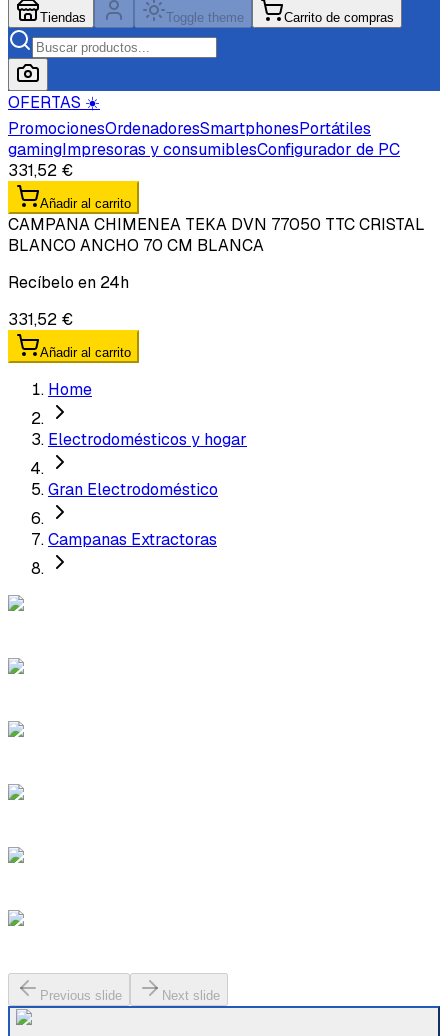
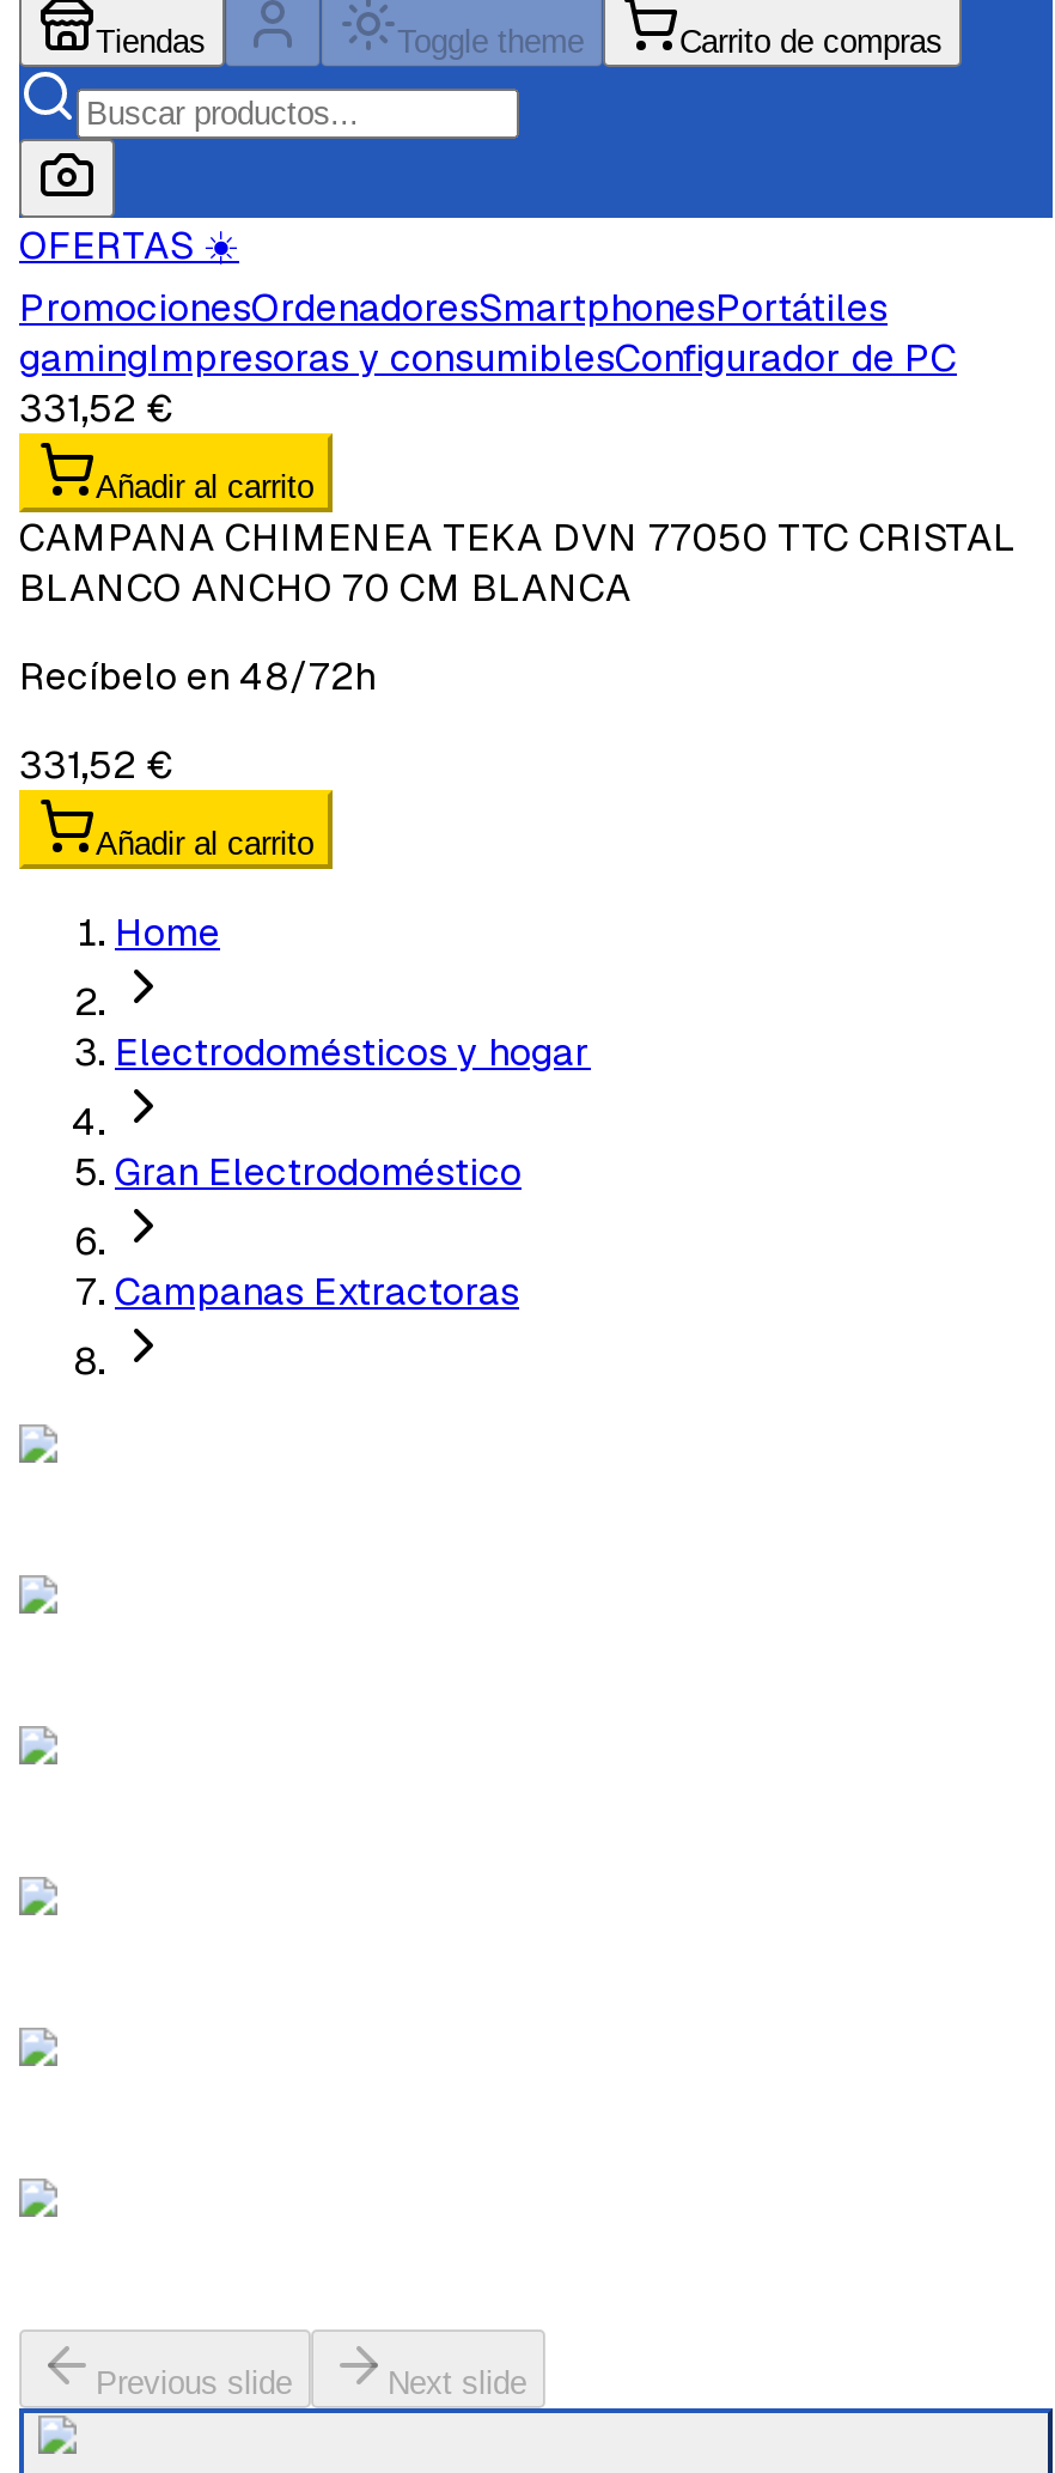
[8,272,129,293] Recíbelo en 24h -> [19,651,376,701] Recíbelo en 48/72h

